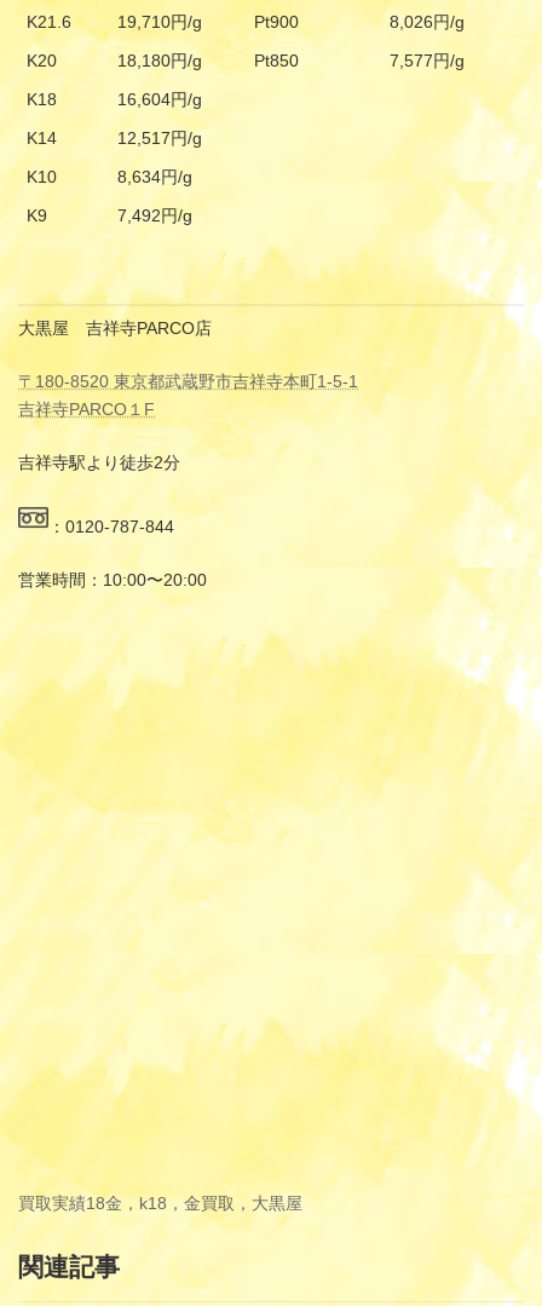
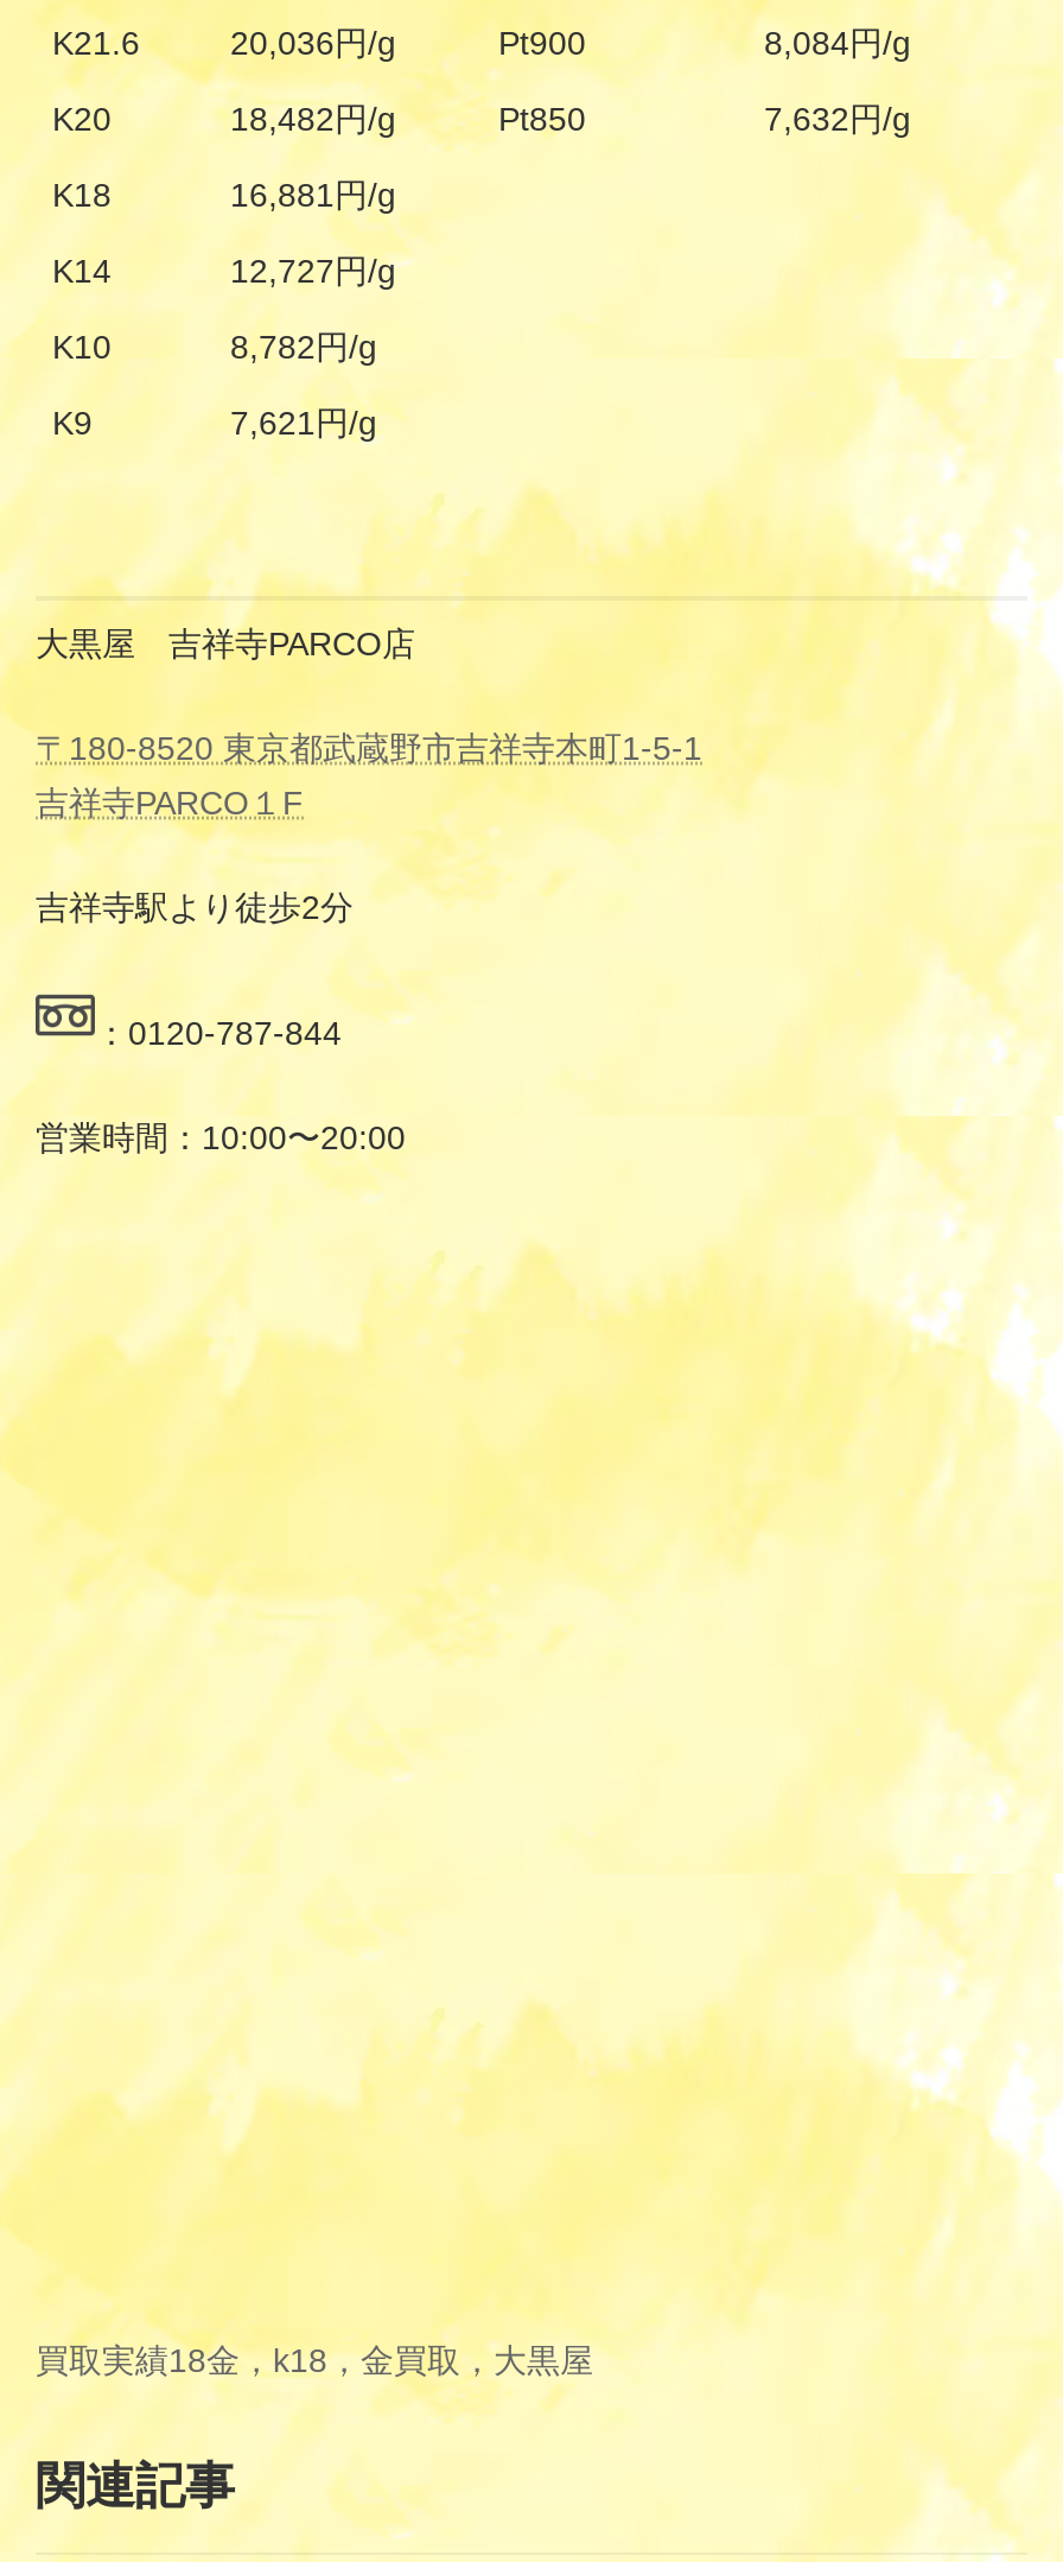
[117,12,202,31] 19,710円/g -> [230,24,396,62] 20,036円/g
[390,12,465,31] 8,026円/g -> [764,24,911,62] 8,084円/g
[117,51,202,70] 18,180円/g -> [230,100,396,138] 18,482円/g
[390,51,465,70] 7,577円/g -> [764,100,911,138] 7,632円/g
[117,90,202,109] 16,604円/g -> [230,176,396,214] 16,881円/g
[117,128,202,148] 12,517円/g -> [230,252,396,290] 12,727円/g
[117,167,192,186] 8,634円/g -> [230,328,377,366] 8,782円/g
[117,206,192,225] 7,492円/g -> [230,404,377,442] 7,621円/g

